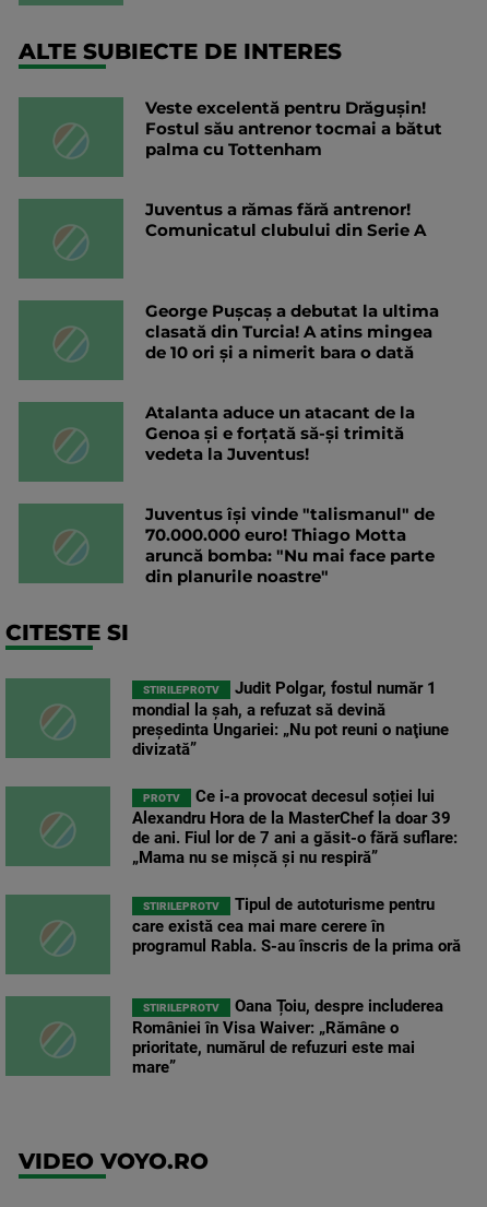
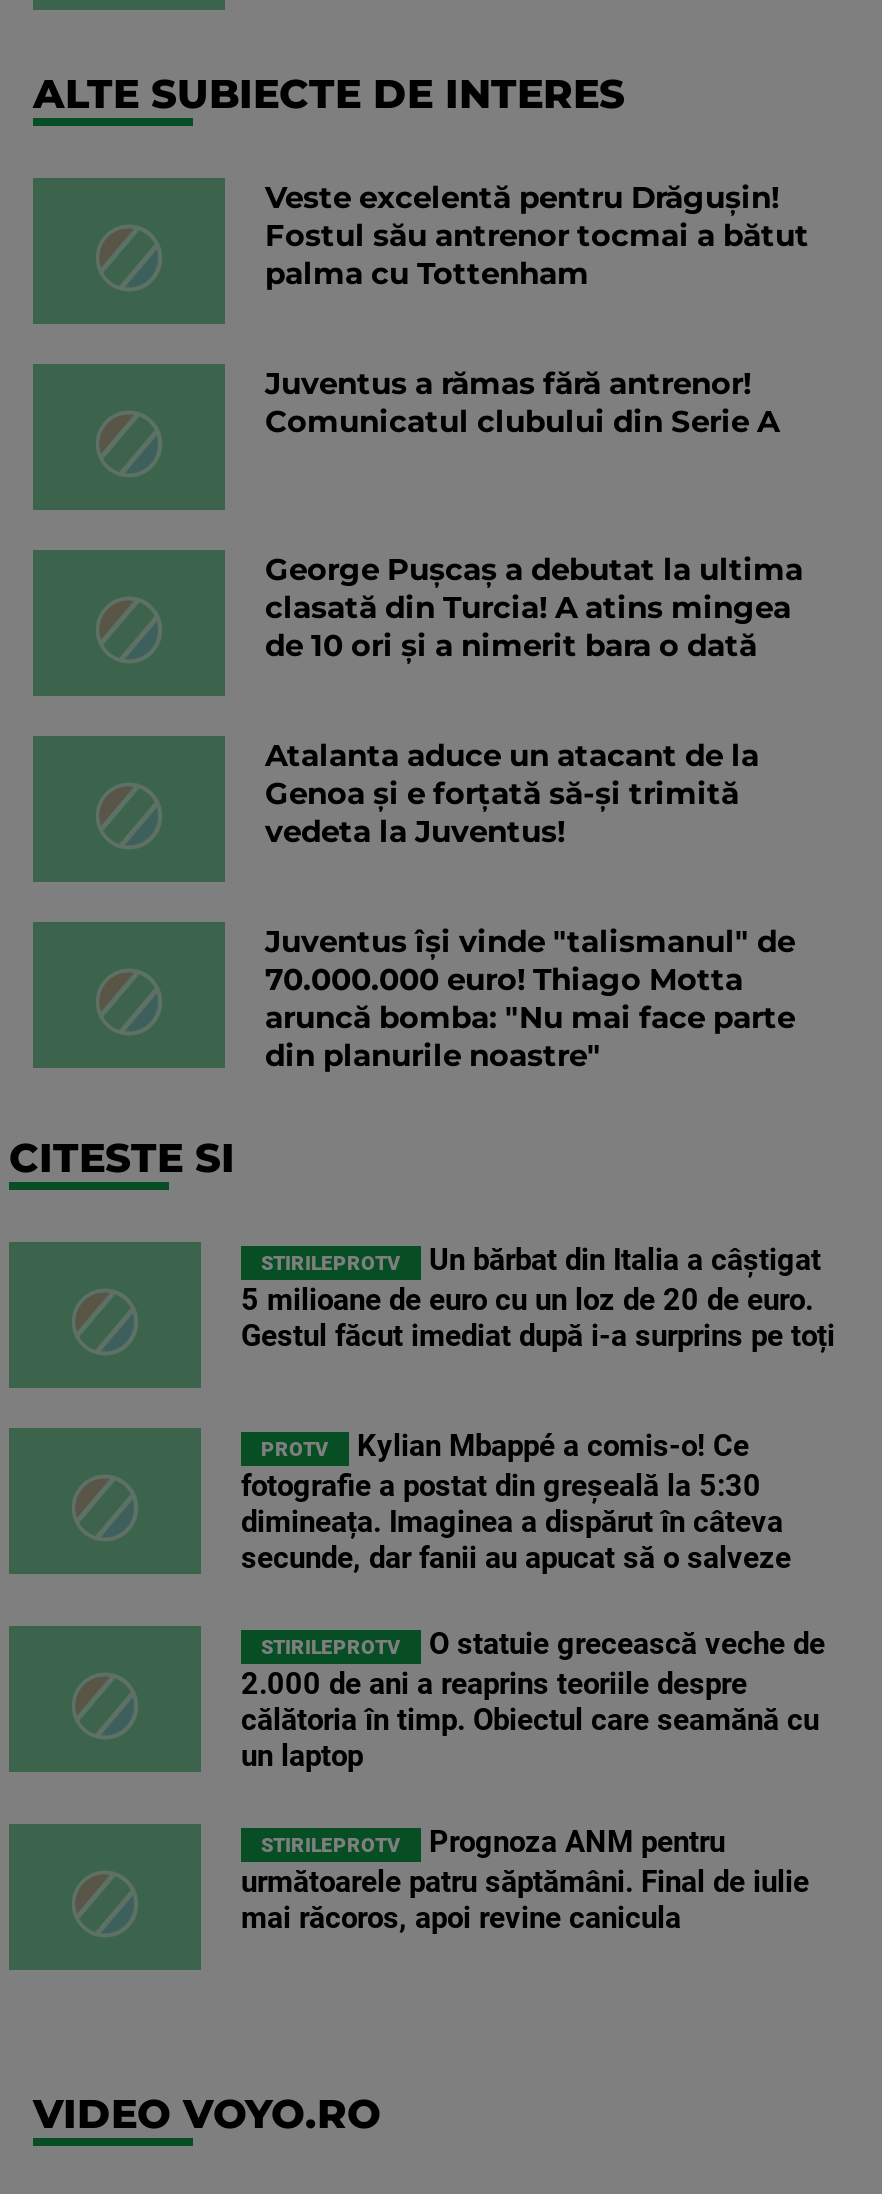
[132,679,449,760] Judit Polgar, fostul număr 1 | mondial la şah, a refuzat să devină | preşedinta Ungariei: „Nu pot reuni o naţiune | divizată” -> [241,1243,835,1355] Un bărbat din Italia a câștigat | 5 milioane de euro cu un loz de 20 de euro. | Gestul făcut imediat după i-a surprins pe toți
[132,787,458,868] Ce i-a provocat decesul soției lui | Alexandru Hora de la MasterChef la doar 39 | de ani. Fiul lor de 7 ani a găsit-o fără suflare: | „Mama nu se mișcă și nu respiră” -> [241,1429,791,1577] Kylian Mbappé a comis-o! Ce | fotografie a postat din greșeală la 5:30 | dimineața. Imaginea a dispărut în câteva | secunde, dar fanii au apucat să o salveze
[132,895,461,956] Tipul de autoturisme pentru | care există cea mai mare cerere în | programul Rabla. S-au înscris de la prima oră -> [241,1627,825,1775] O statuie grecească veche de | 2.000 de ani a reaprins teoriile despre | călătoria în timp. Obiectul care seamănă cu | un laptop
[132,997,443,1077] Oana Țoiu, despre includerea | României în Visa Waiver: „Rămâne o | prioritate, numărul de refuzuri este mai | mare” -> [241,1825,809,1937] Prognoza ANM pentru | următoarele patru săptămâni. Final de iulie | mai răcoros, apoi revine canicula

